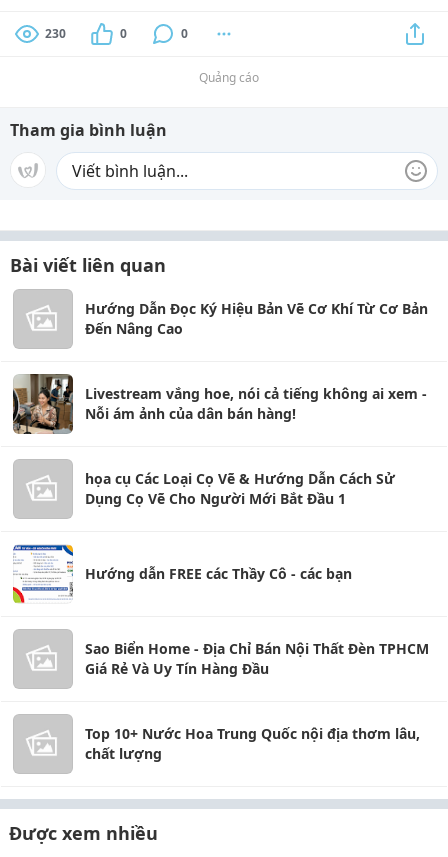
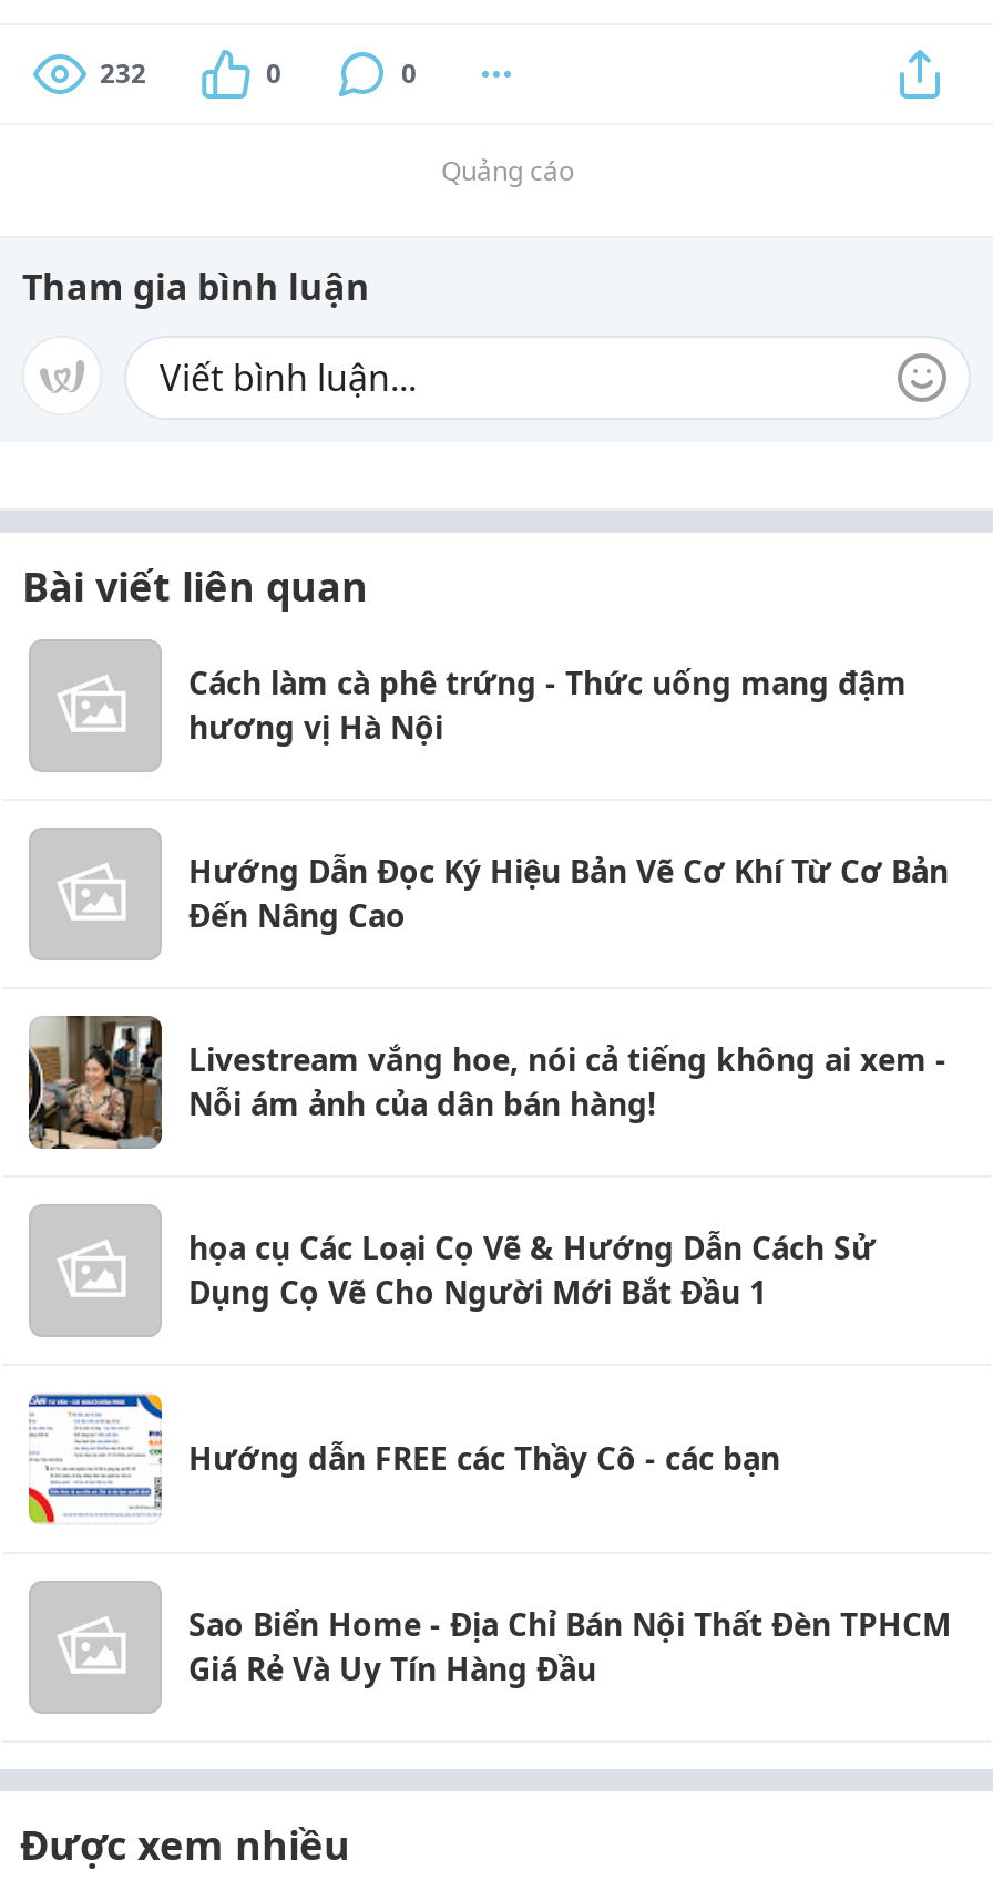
[45,25,66,42] 230 -> [100,54,146,92] 232
none -> [188,661,907,748] Cách làm cà phê trứng - Thức uống mang đậm | hương vị Hà Nội
moved [11,299,429,678] -> [24,850,951,1689]: [image] | Hướng Dẫn Đọc Ký Hiệu Bản Vẽ Cơ Khí Từ Cơ Bản | Đến Nâng Cao | ... | Sao Biển Home - Địa Chỉ Bán Nội Thất Đèn TPHCM | Giá Rẻ Và Uy Tín Hàng Đầu
[85,724,420,763] Top 10+ Nước Hoa Trung Quốc nội địa thơm lâu, | chất lượng -> none

